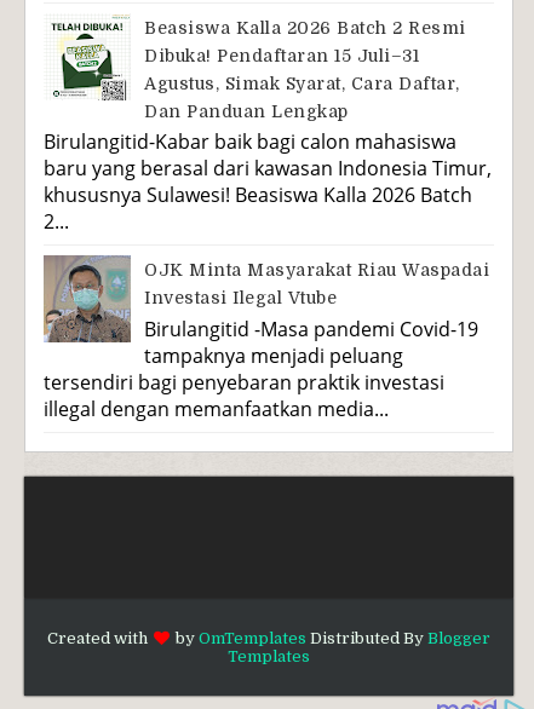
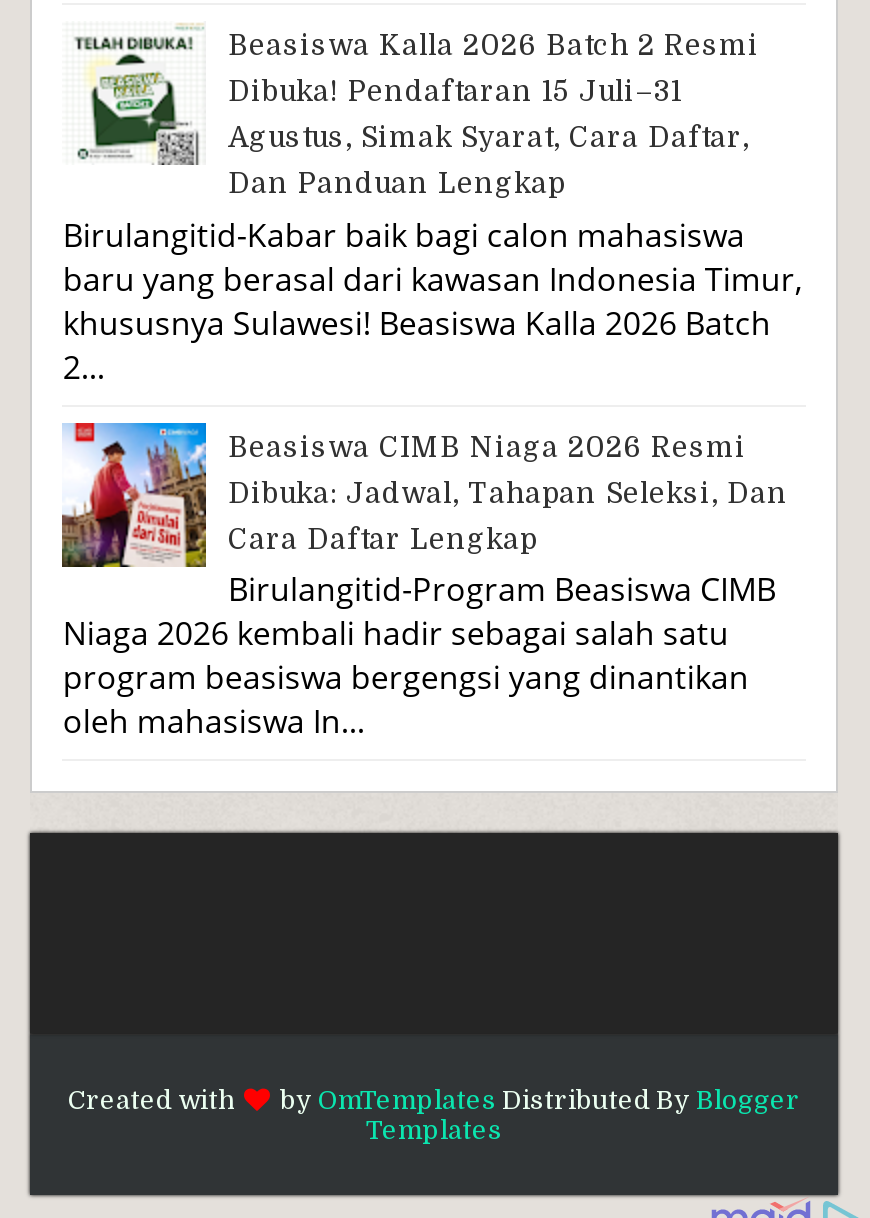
[42,254,489,422] [image] | OJK Minta Masyarakat Riau Waspadai | Investasi Ilegal Vtube | Birulangitid -Masa pandemi Covid-19 | tampaknya menjadi peluang | tersendiri bagi penyebaran praktik investasi | illegal dengan memanfaatkan media... -> [62,420,788,743] [image] | Beasiswa CIMB Niaga 2026 Resmi | Dibuka: Jadwal, Tahapan Seleksi, Dan | Cara Daftar Lengkap | Birulangitid-Program Beasiswa CIMB | Niaga 2026 kembali hadir sebagai salah satu | program beasiswa bergengsi yang dinantikan | oleh mahasiswa In...

